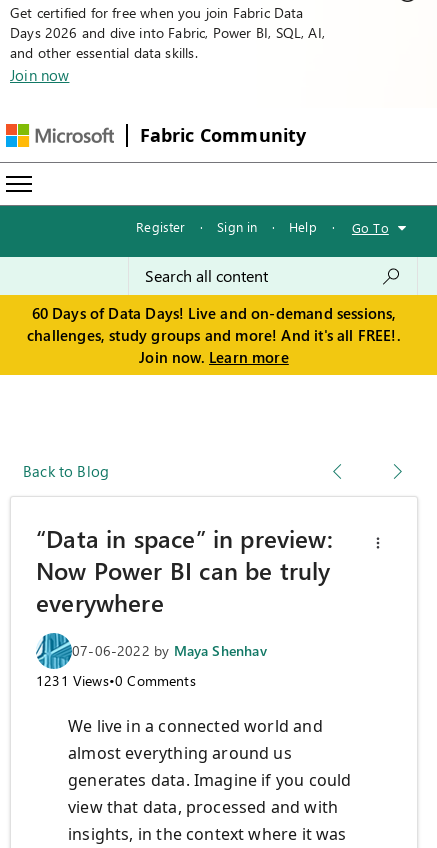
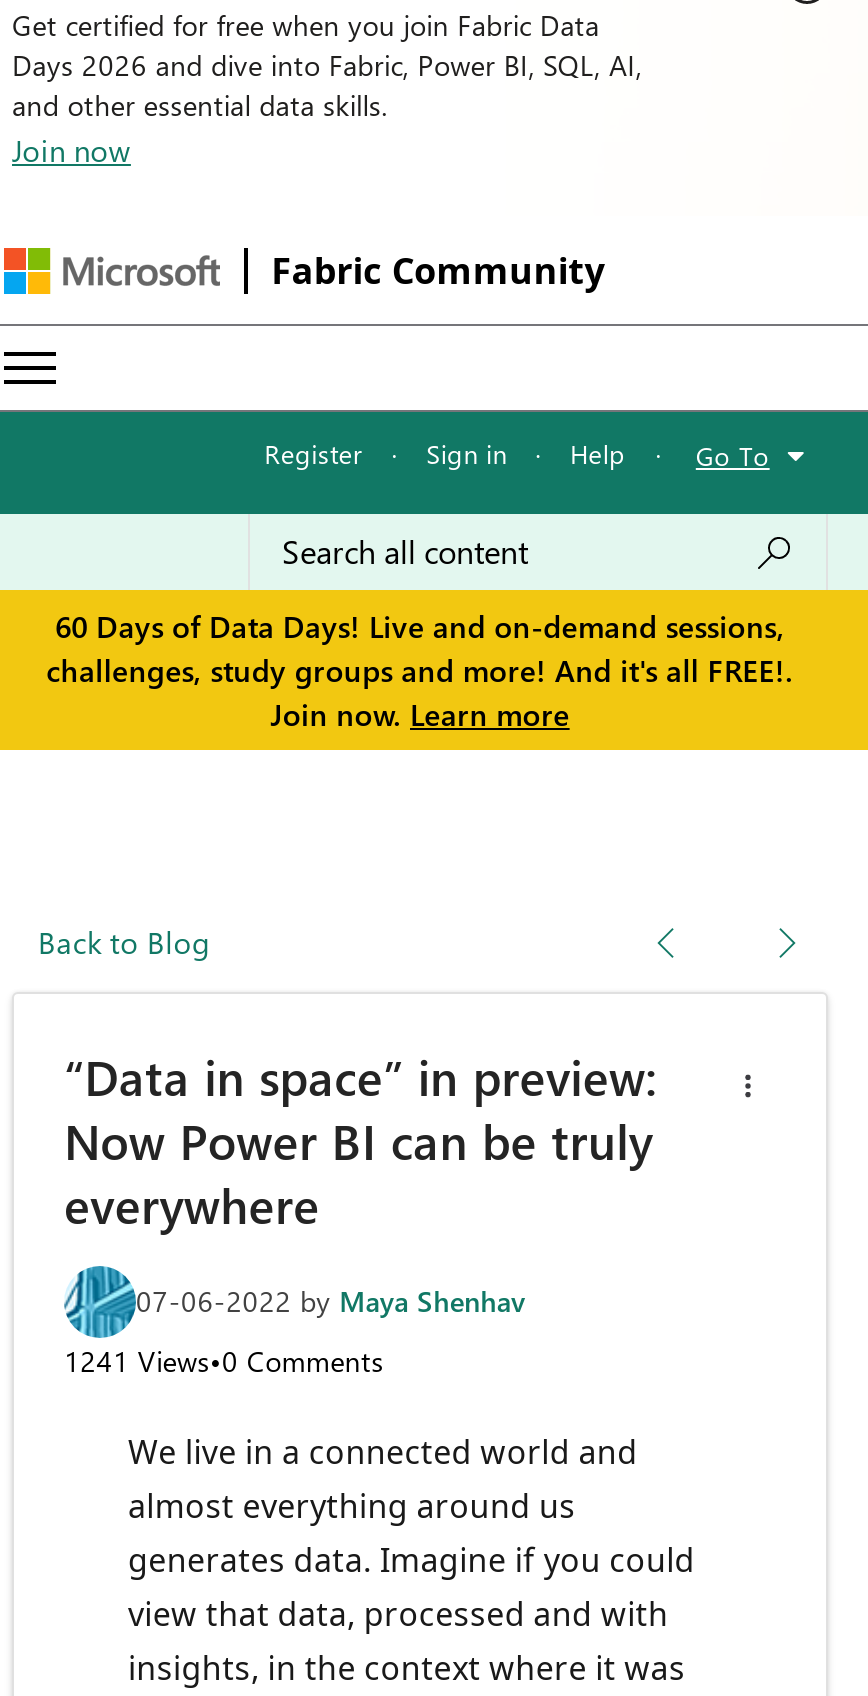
[36,671,196,690] 1231 Views•0 Comments -> [64,1343,384,1381] 1241 Views•0 Comments

